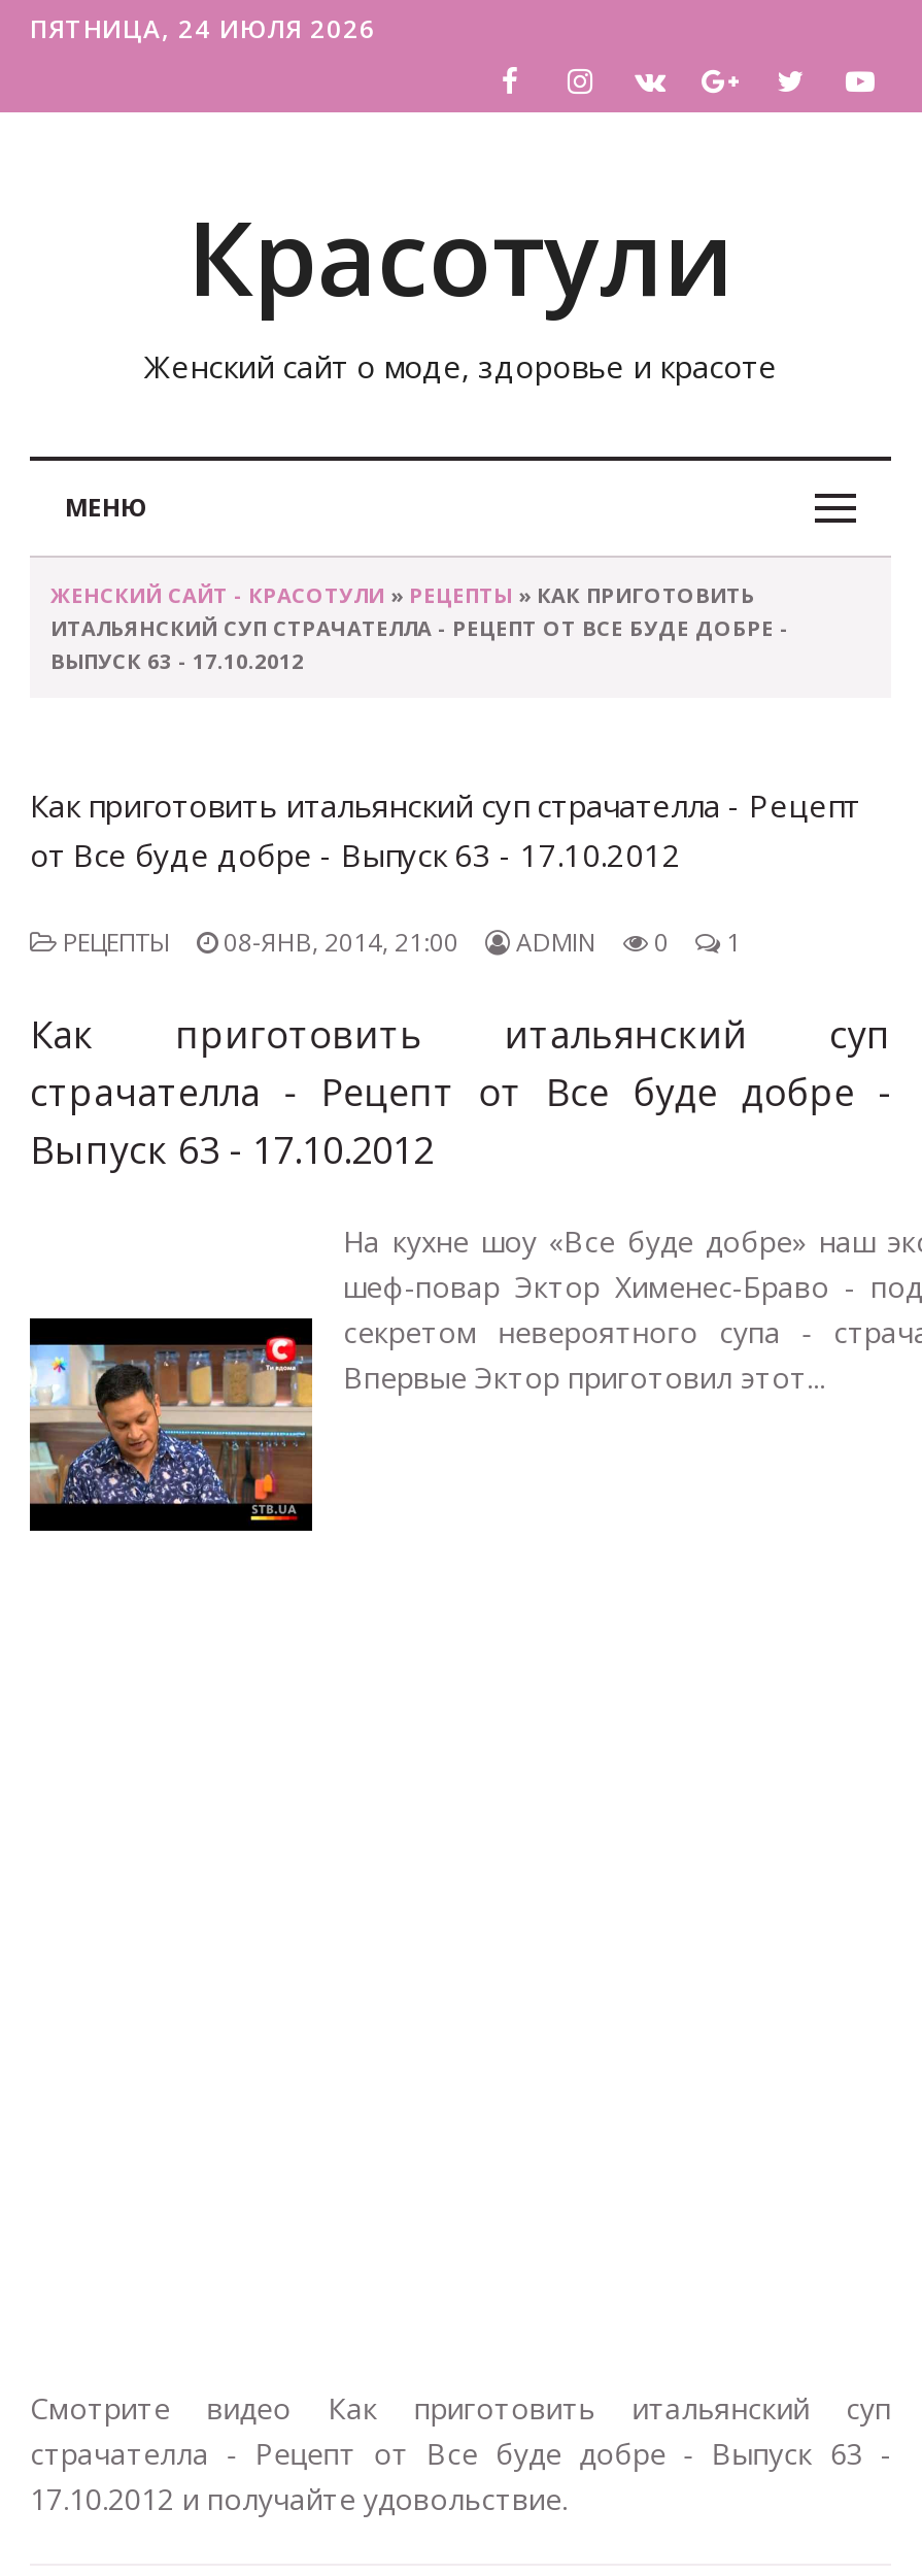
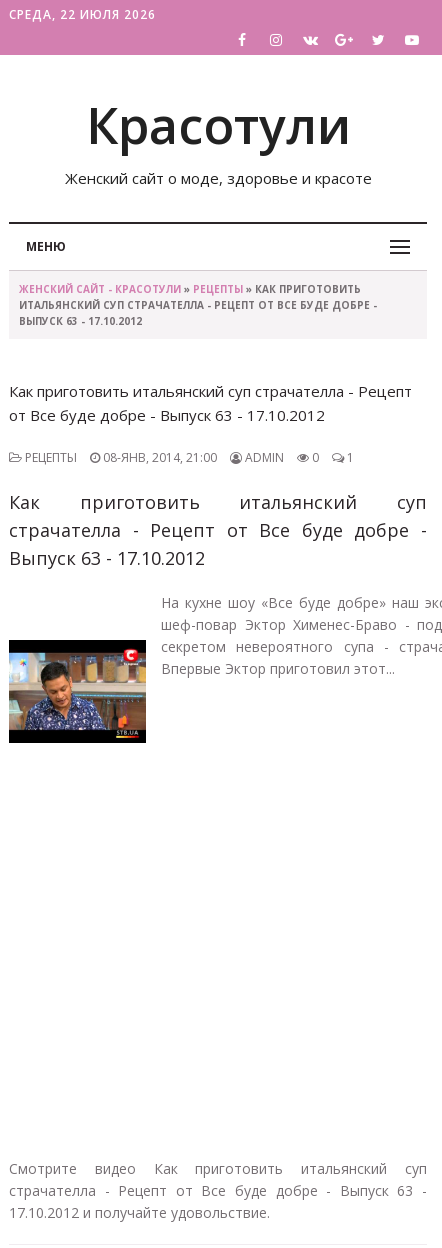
[30,11,376,46] ПЯТНИЦА, 24 ИЮЛЯ 2026 -> [9,6,156,23] СРЕДА, 22 ИЮЛЯ 2026

